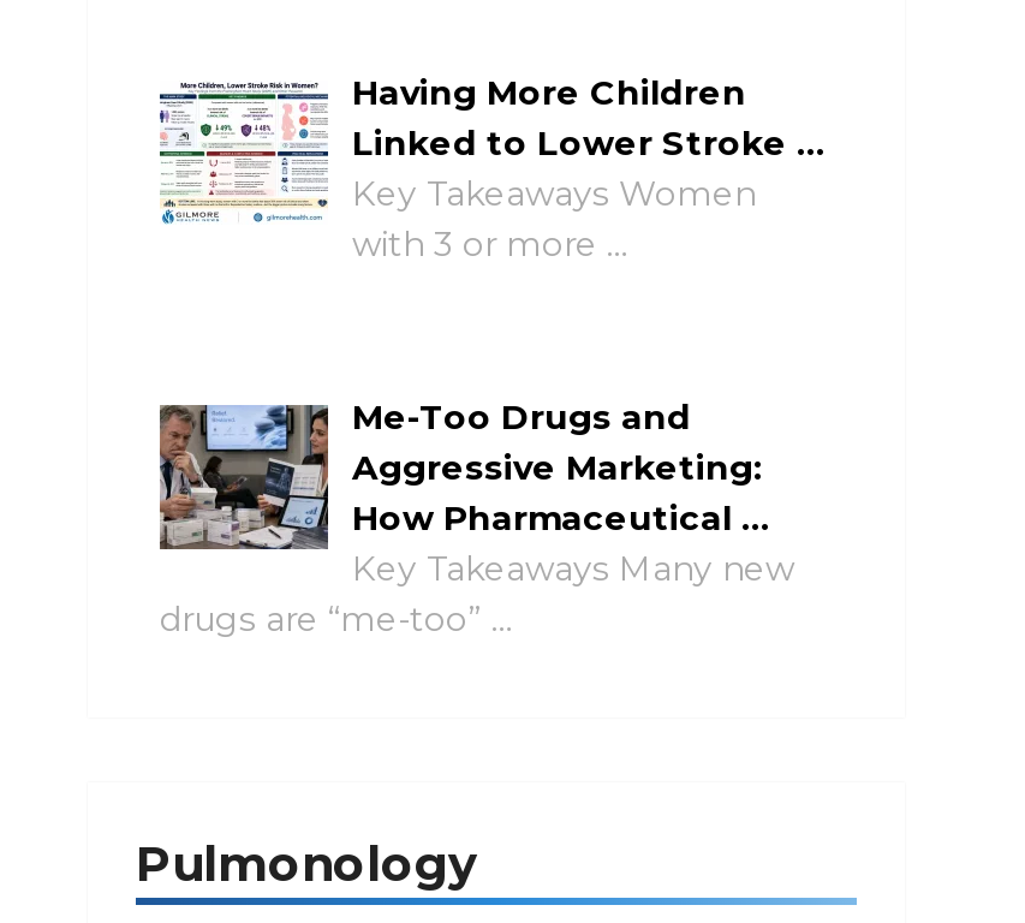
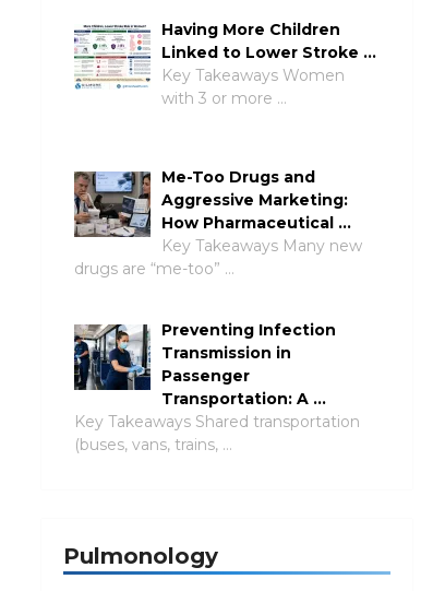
none -> [73,320,360,454] [image] | Preventing Infection | Transmission in | Passenger | Transportation: A … | Key Takeaways Shared transportation | (buses, vans, trains, …

